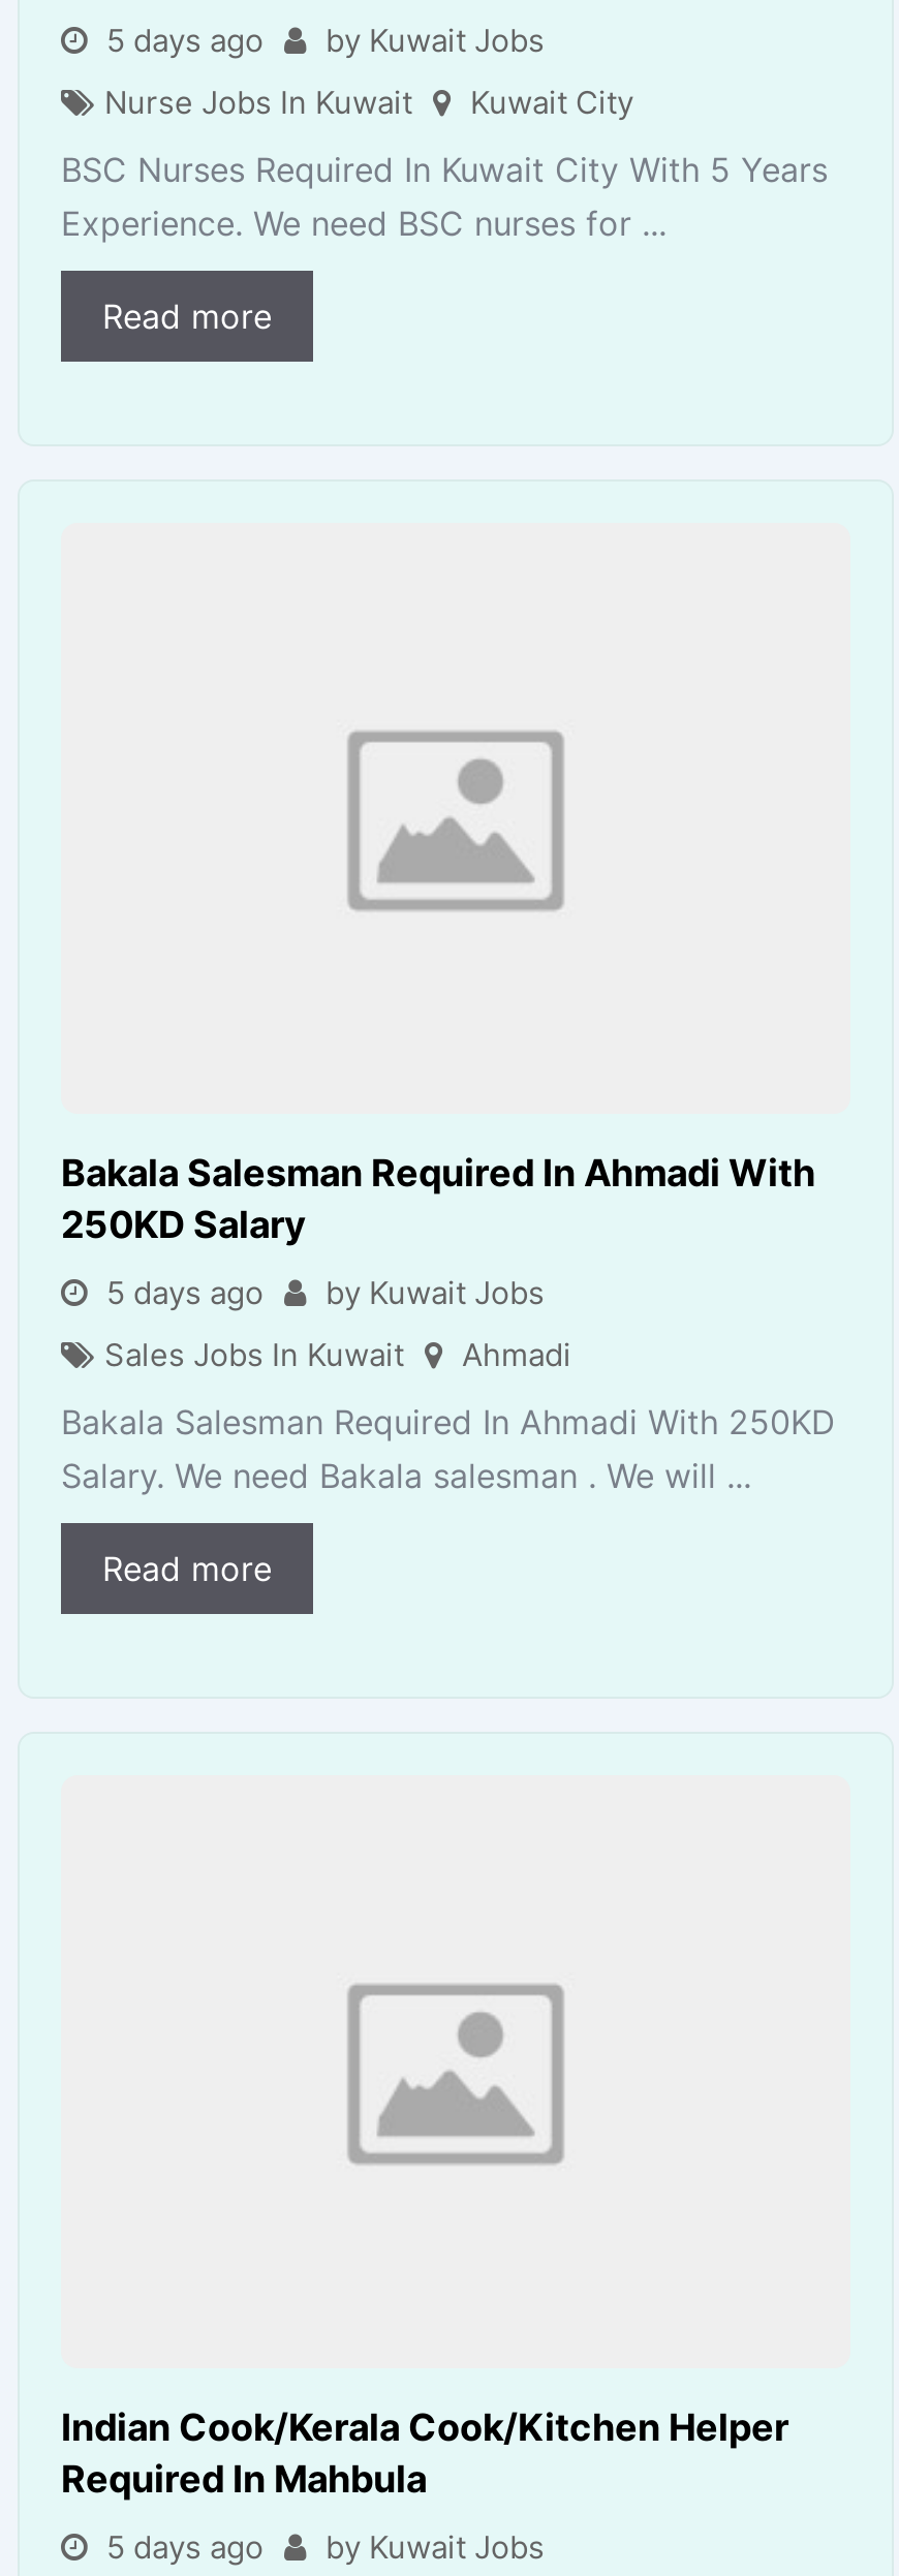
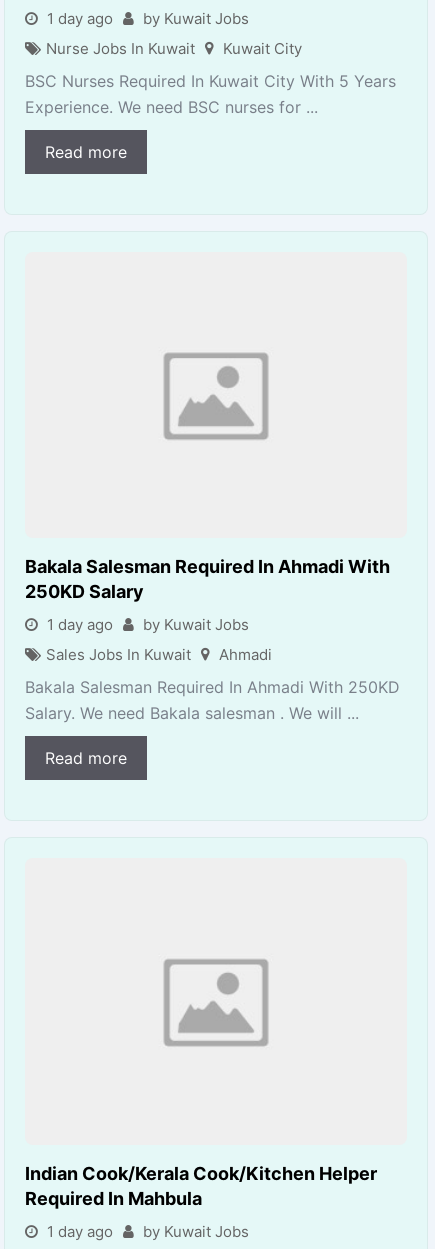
[98,20,545,59] 5 days ago by Kuwait Jobs -> [43,8,249,27] 1 day ago by Kuwait Jobs
[98,1273,545,1312] 5 days ago by Kuwait Jobs -> [43,615,249,634] 1 day ago by Kuwait Jobs
[98,2526,545,2566] 5 days ago by Kuwait Jobs -> [43,1221,249,1240] 1 day ago by Kuwait Jobs

